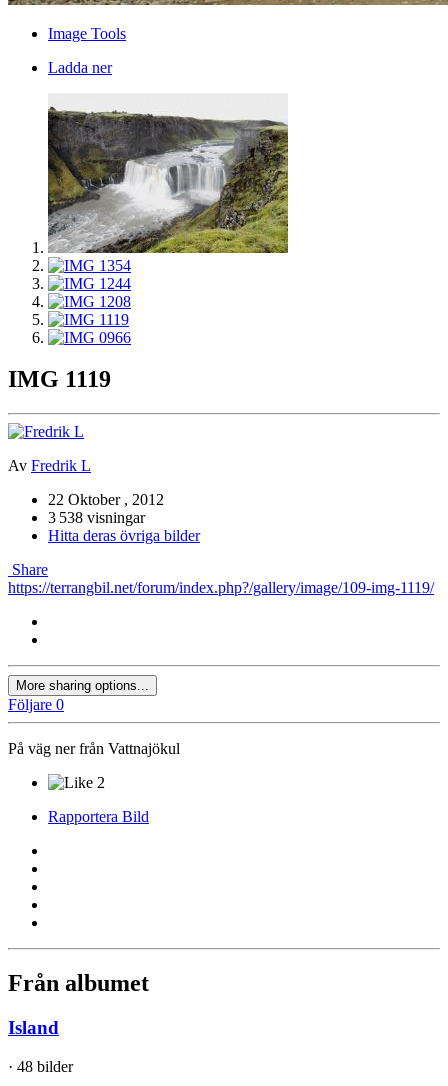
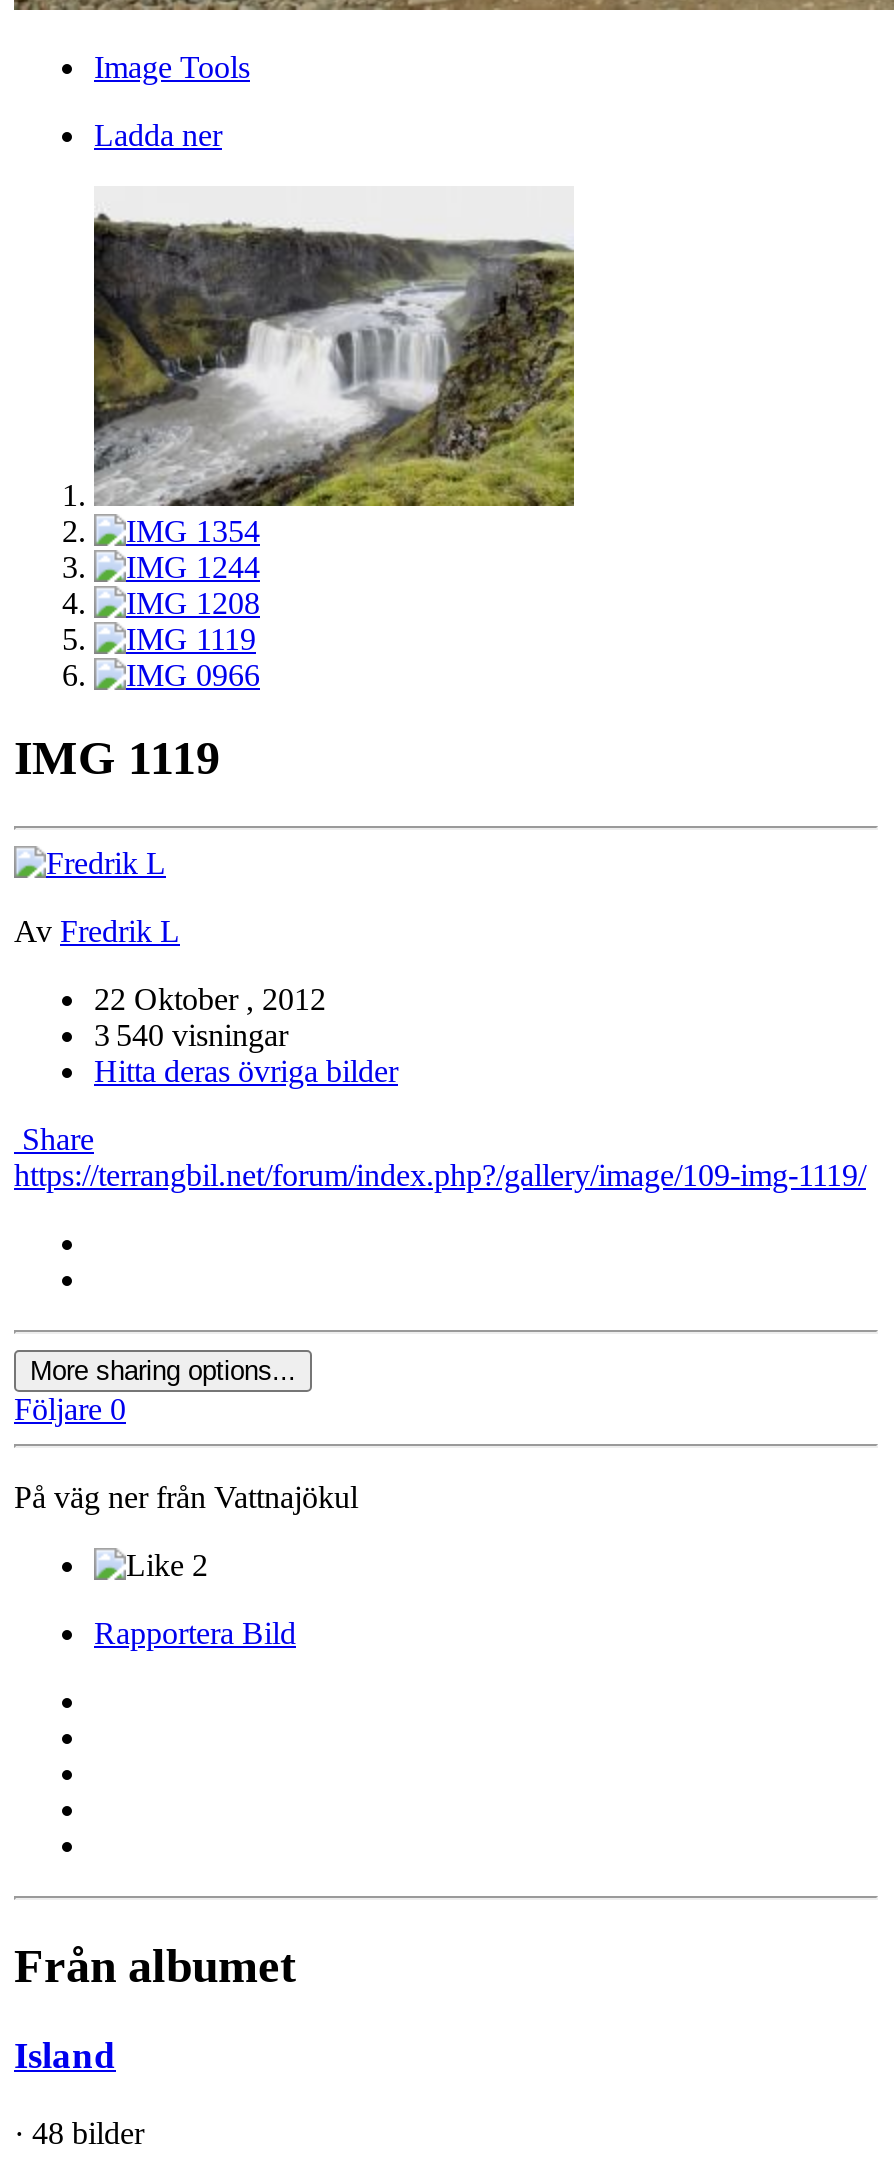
[48,509,145,526] 3 538 visningar -> [94,1019,288,1053] 3 540 visningar

